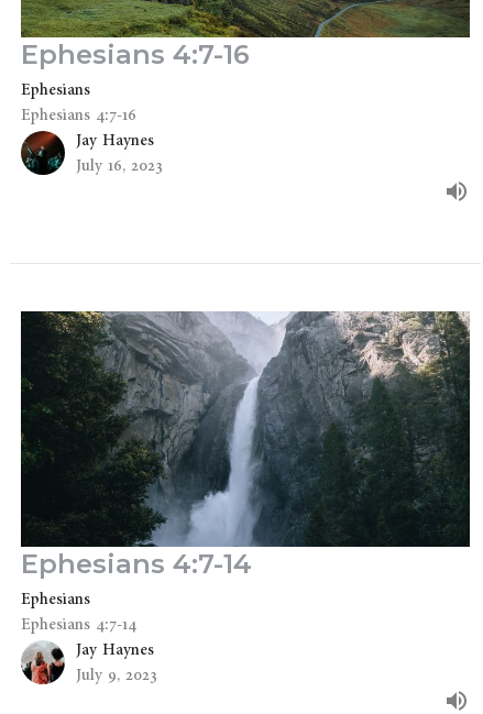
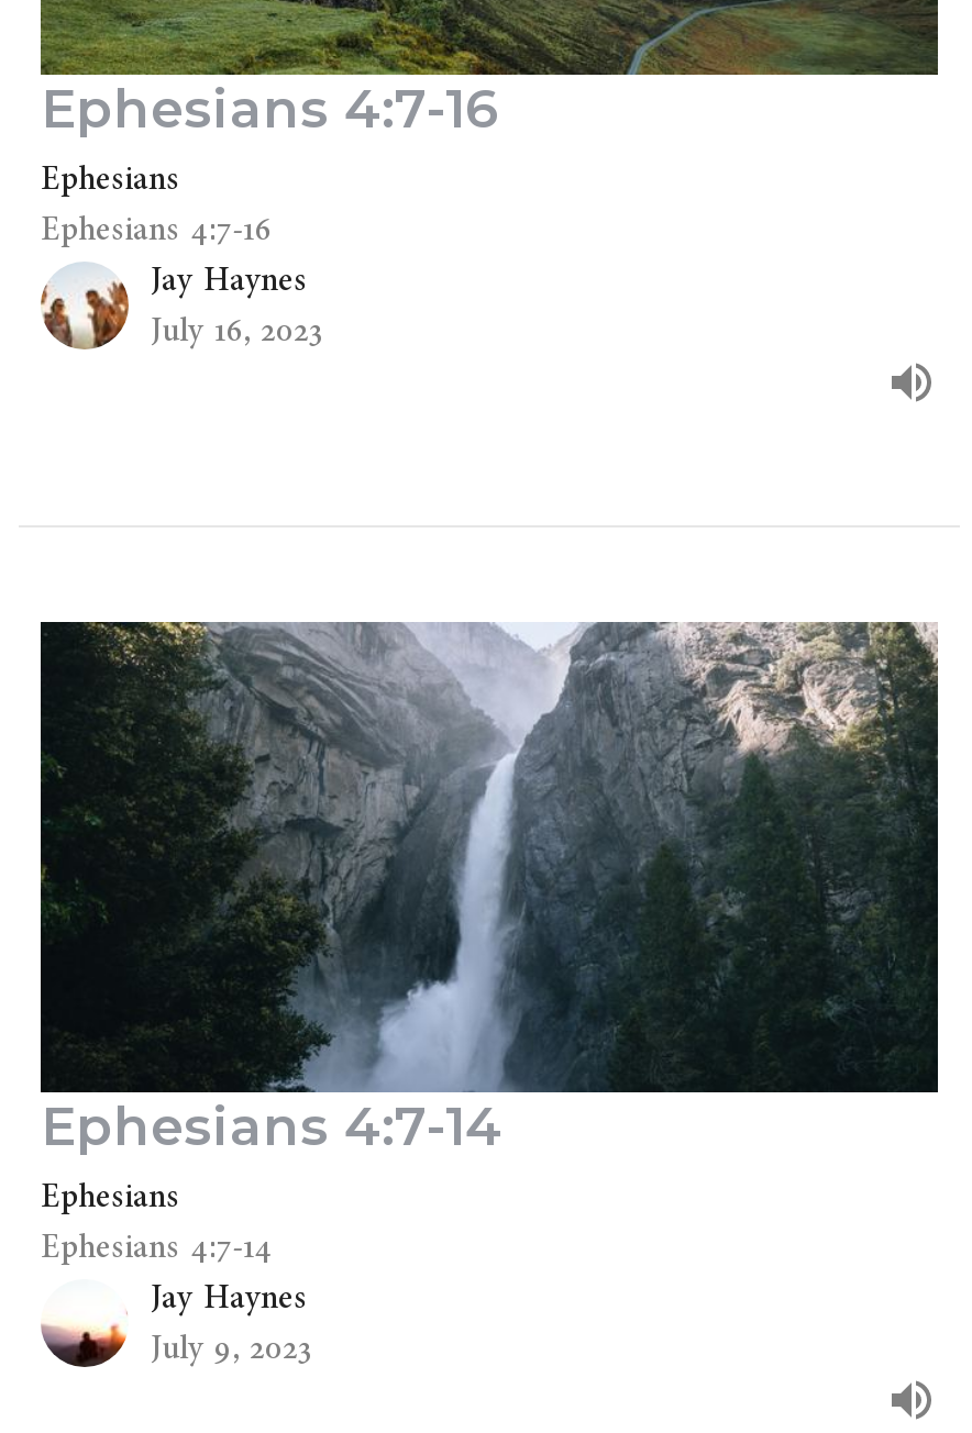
[20,131,66,175] [image] -> [41,262,131,347] [image]
[21,641,66,685] [image] -> [43,1284,129,1369] [image]

